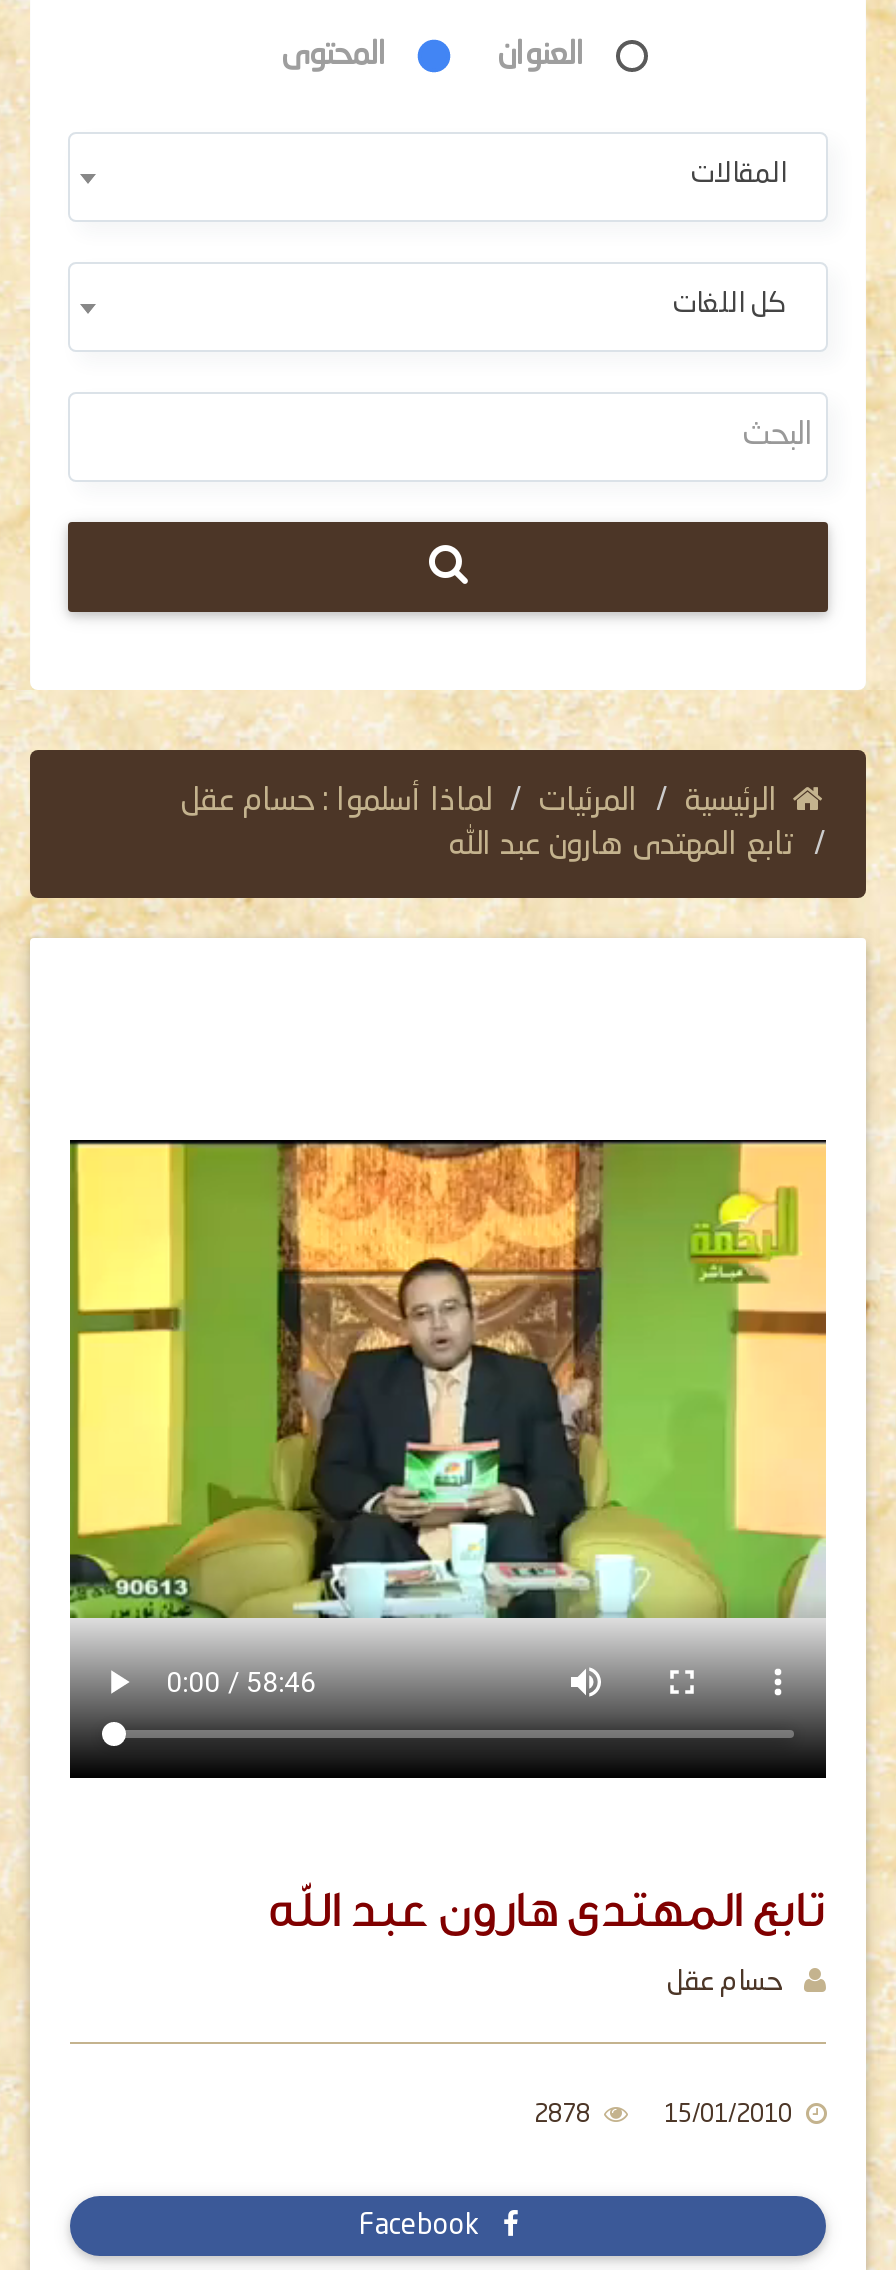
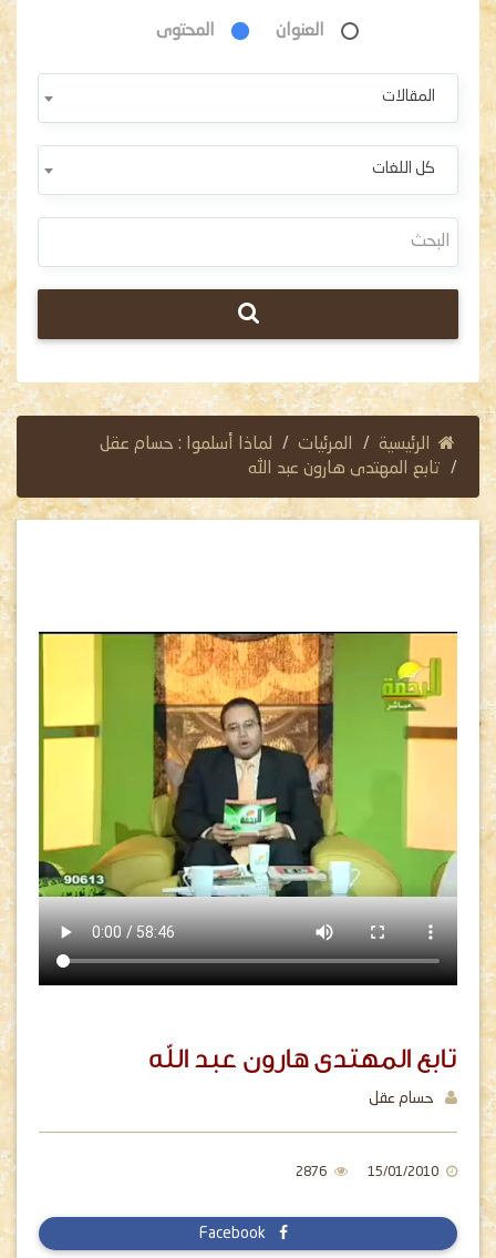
[534,2104,590,2128] 2878 -> [296,1166,327,1179] 2876

